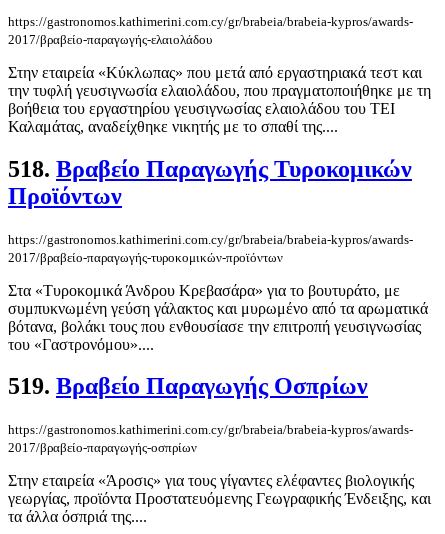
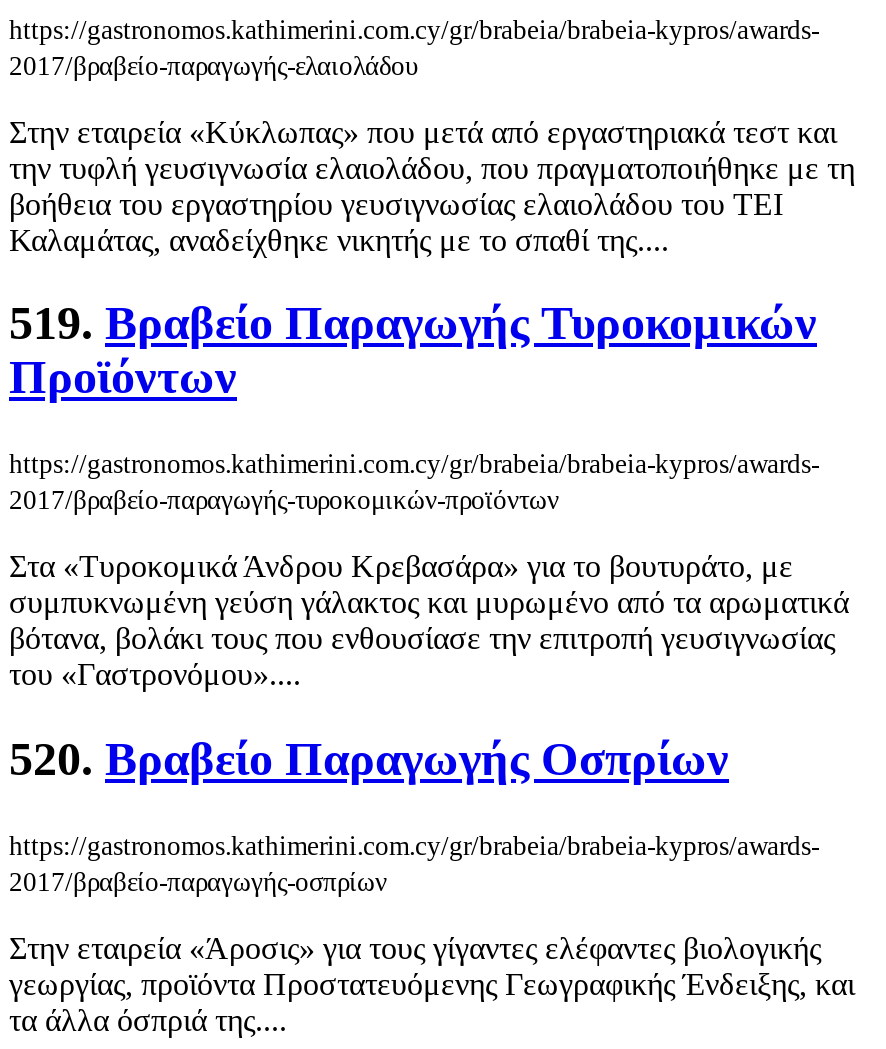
[8,156,412,182] 518. Βραβείο Παραγωγής Τυροκομικών -> [9,298,817,350] 519. Βραβείο Παραγωγής Τυροκομικών
[8,373,368,399] 519. Βραβείο Παραγωγής Οσπρίων -> [9,734,729,786] 520. Βραβείο Παραγωγής Οσπρίων

